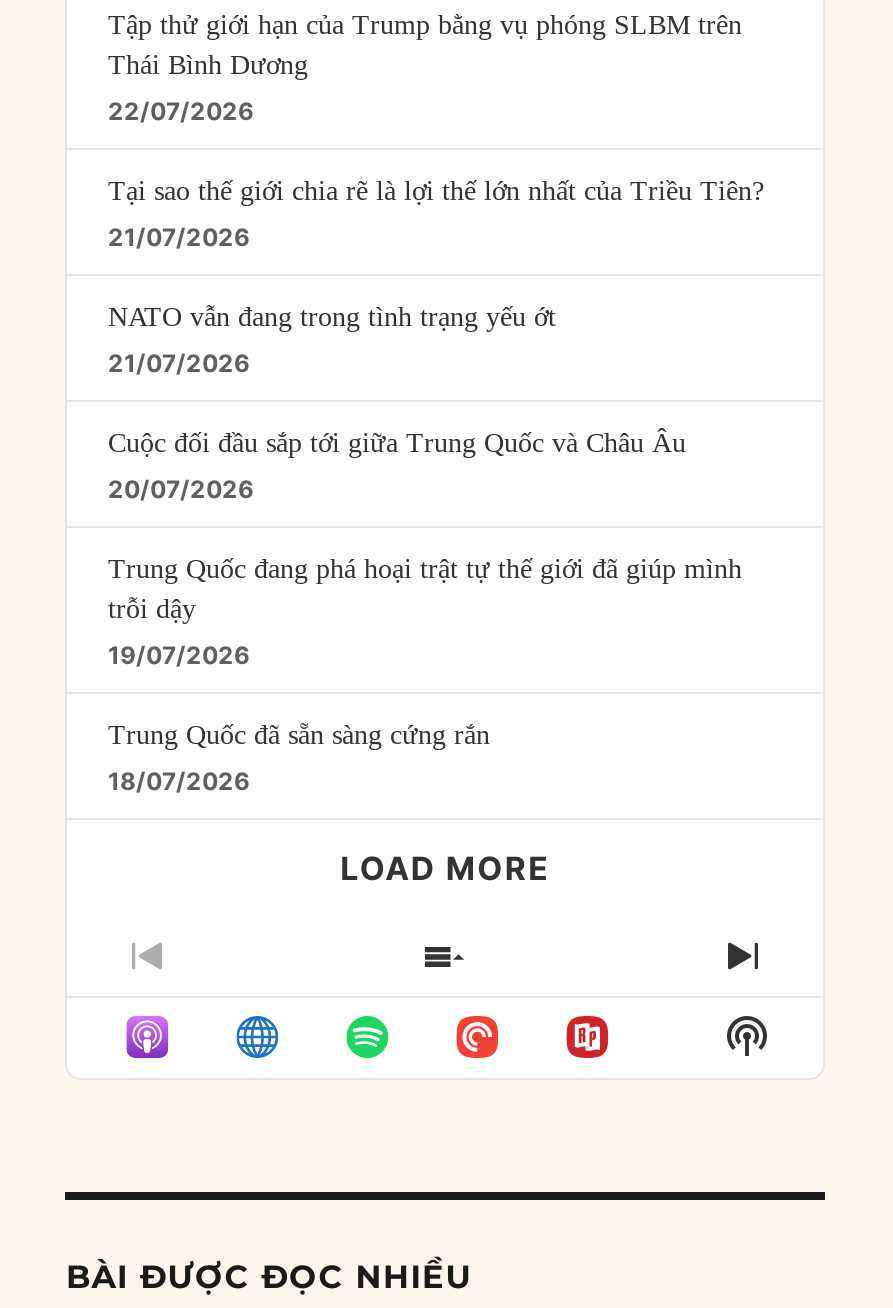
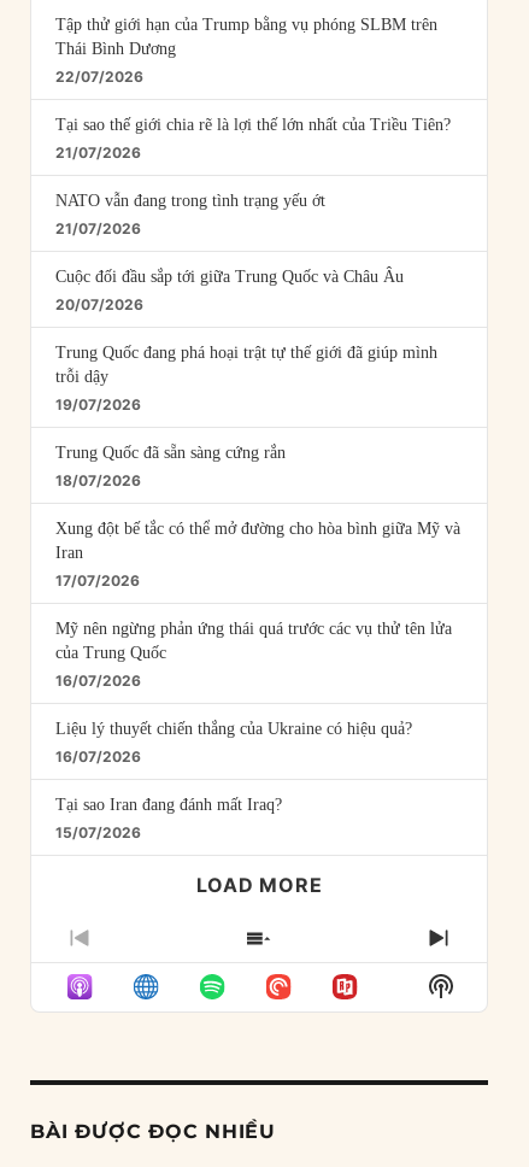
none -> [56,519,461,841] Xung đột bế tắc có thể mở đường cho hòa bình giữa Mỹ và | Iran | 17/07/2026 | Mỹ nên ngừng phản ứng thái quá trước các vụ thử tên lửa | của Trung Quốc | 16/07/2026 | Liệu lý thuyết chiến thắng của Ukraine có hiệu quả? | 16/07/2026 | Tại sao Iran đang đánh mất Iraq? | 15/07/2026

